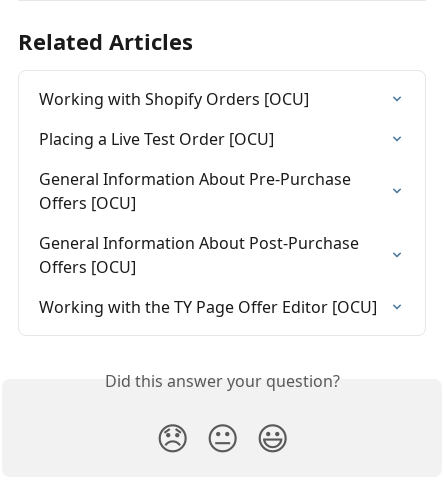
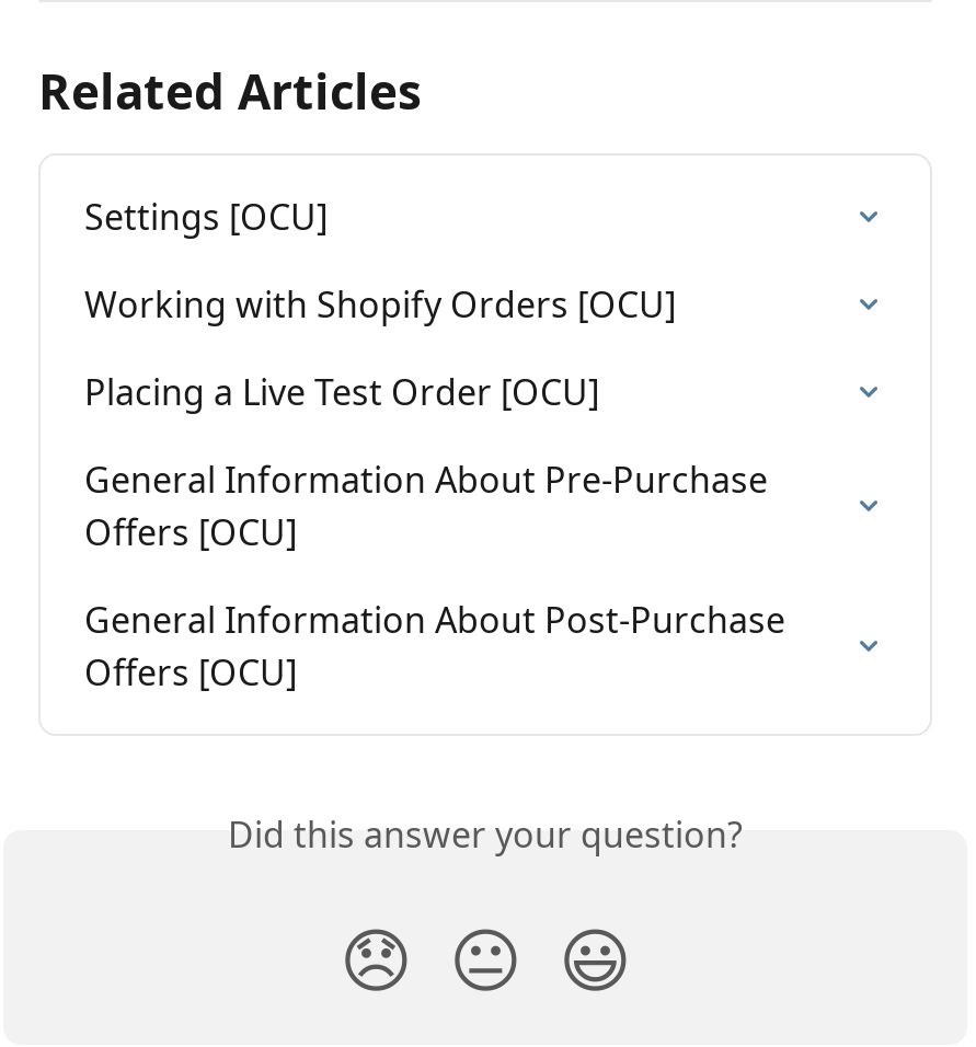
none -> [84,192,328,241] Settings [OCU]
moved [39,88,363,278] -> [84,280,794,696]: Working with Shopify Orders [OCU] | Placing a Live Test Order [OCU] | General Information About Pre-Purchase | Offers [OCU] | General Information About Post-Purchase | Offers [OCU]
[39,296,377,318] Working with the TY Page Offer Editor [OCU] -> none

